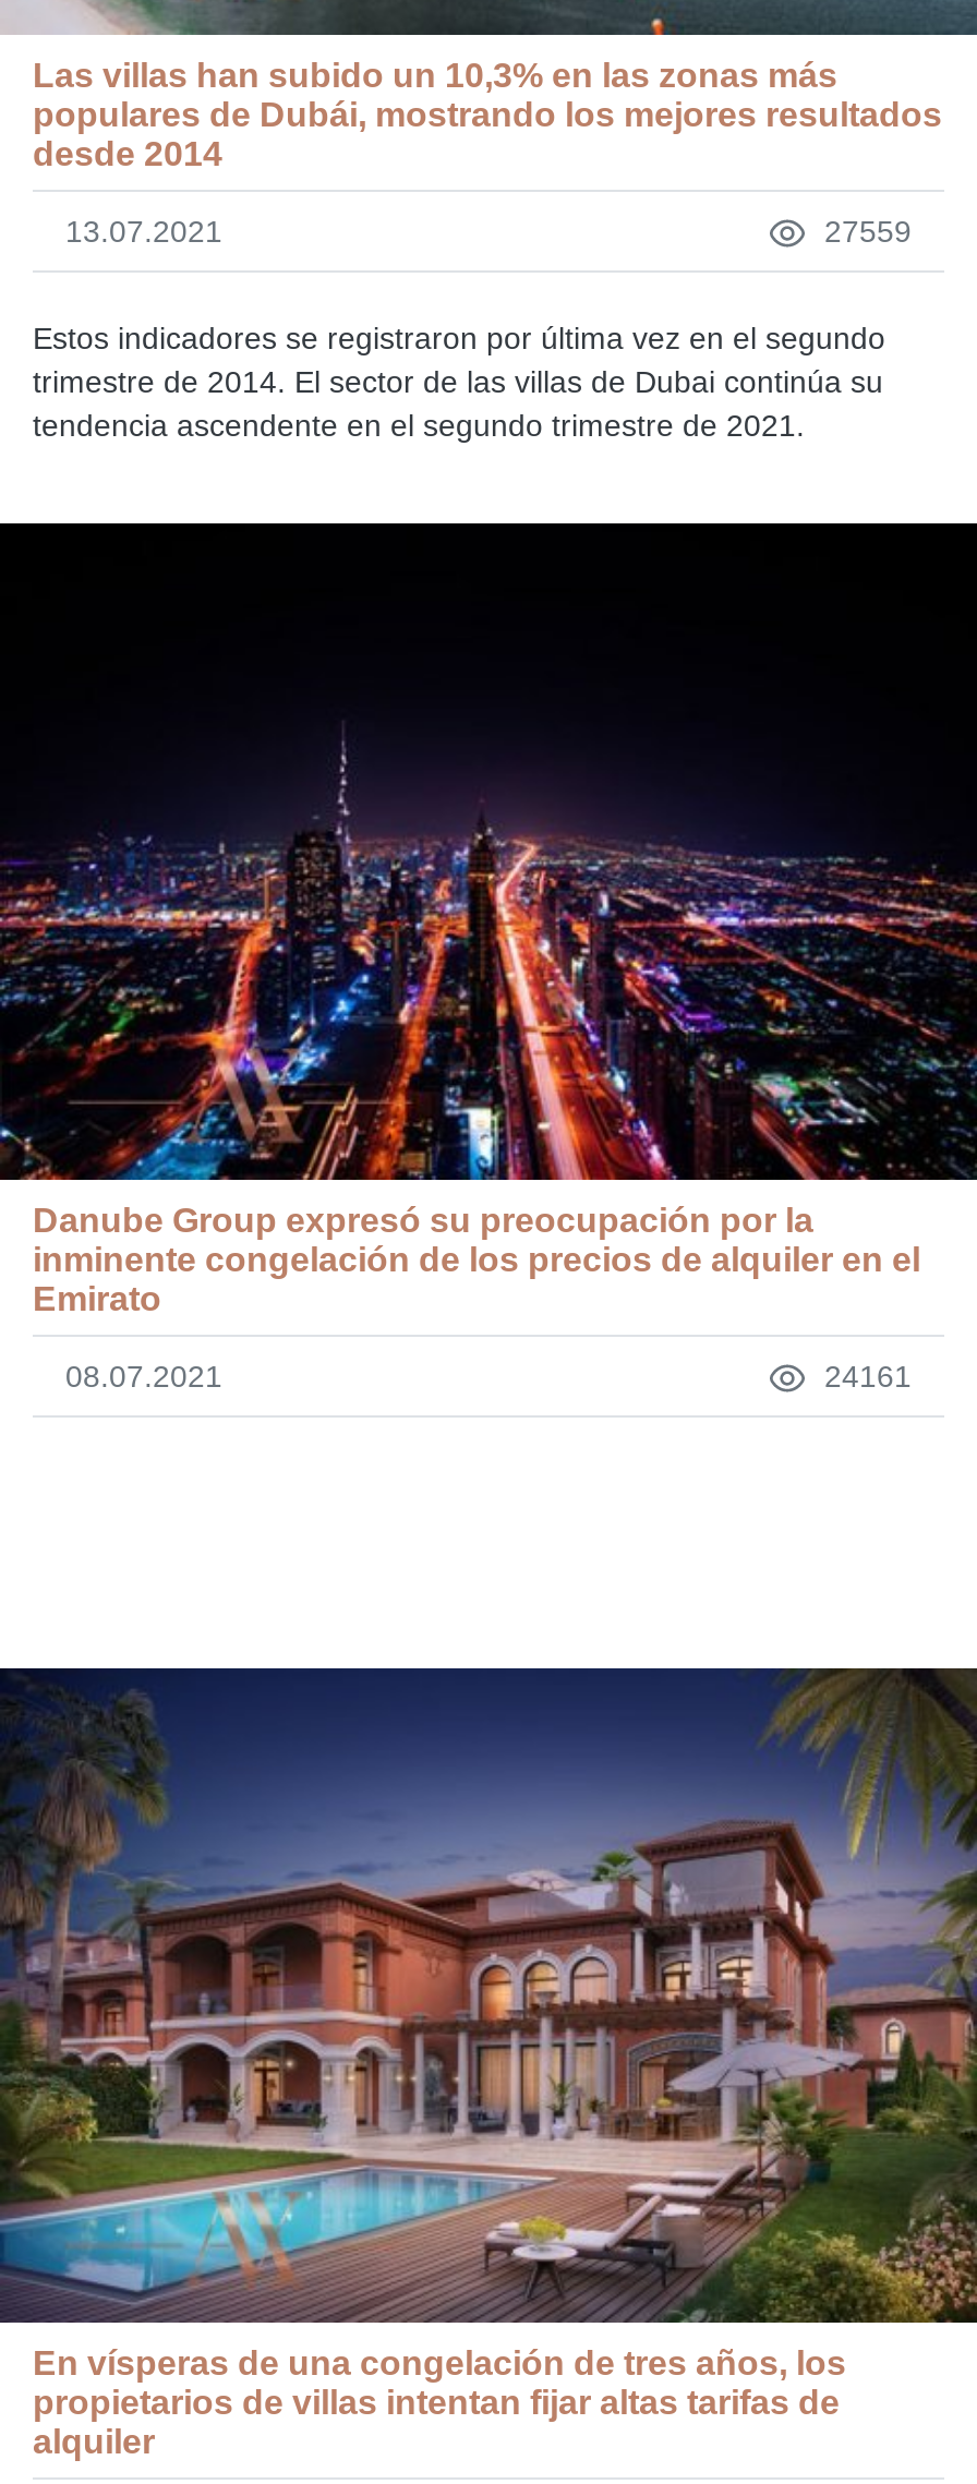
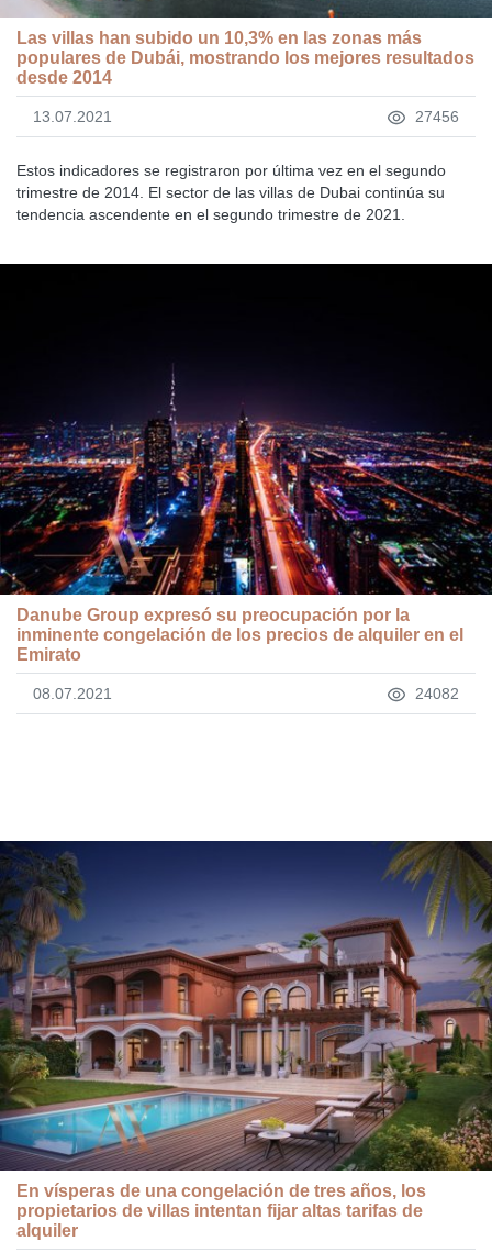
[824,215,912,250] 27559 -> [415,108,459,126] 27456
[824,1358,912,1393] 24161 -> [415,684,459,702] 24082

